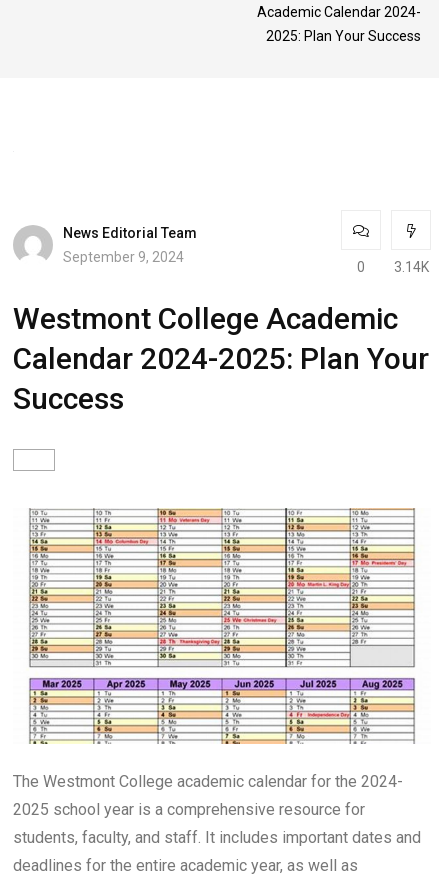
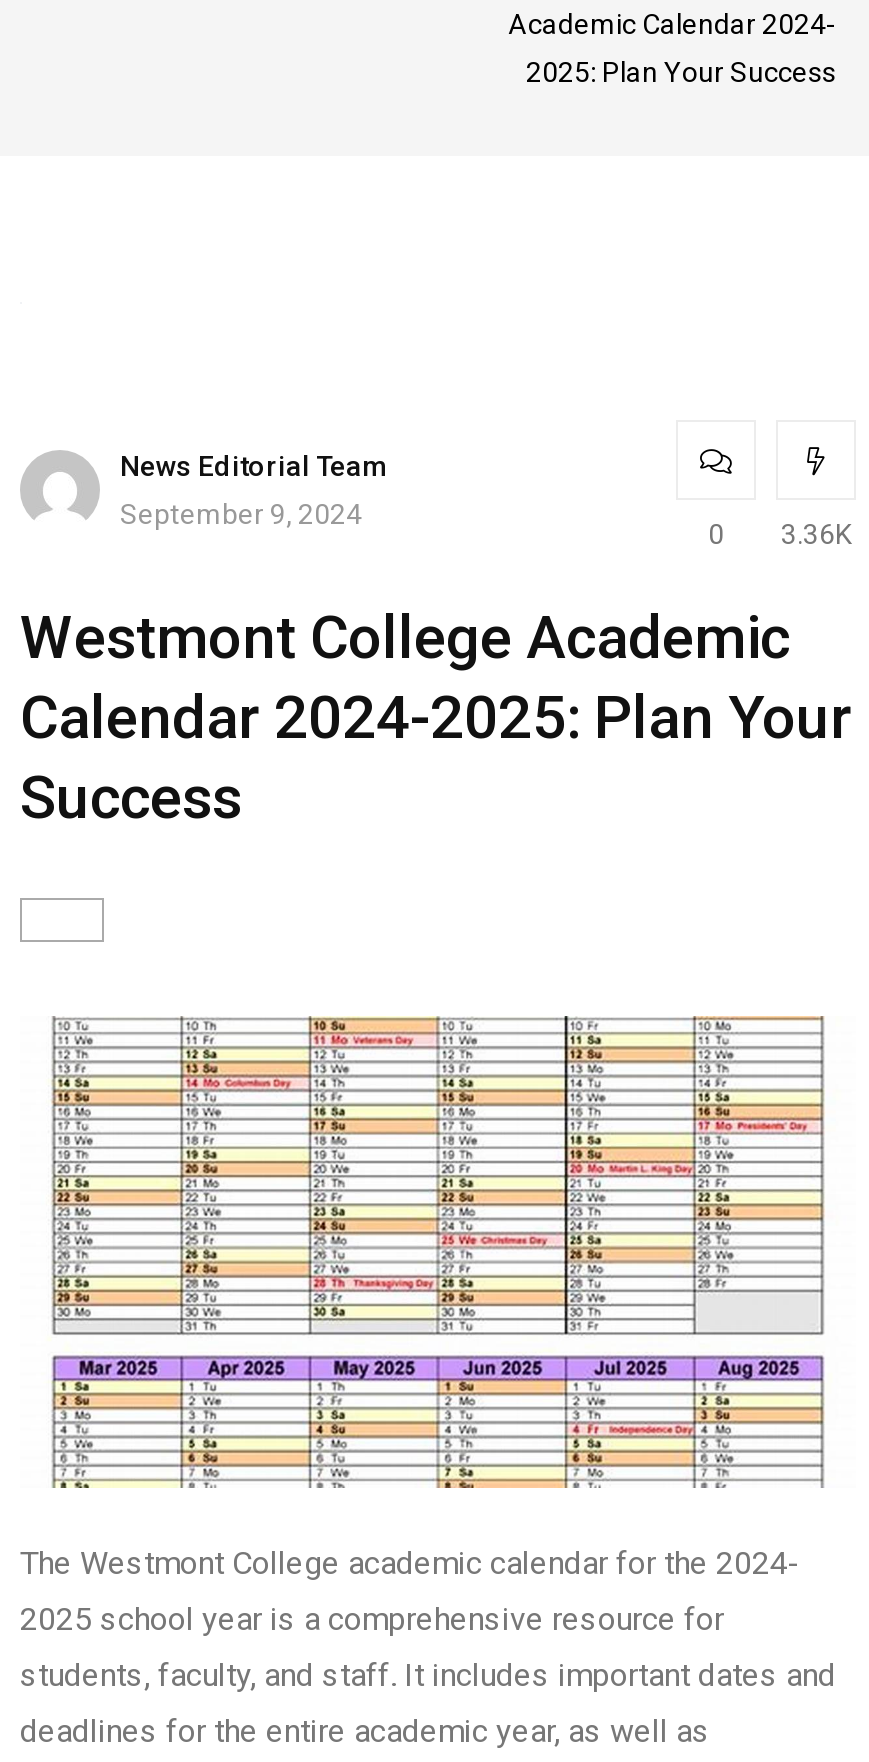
[357,259,428,275] 0 3.14K -> [708,518,851,550] 0 3.36K

